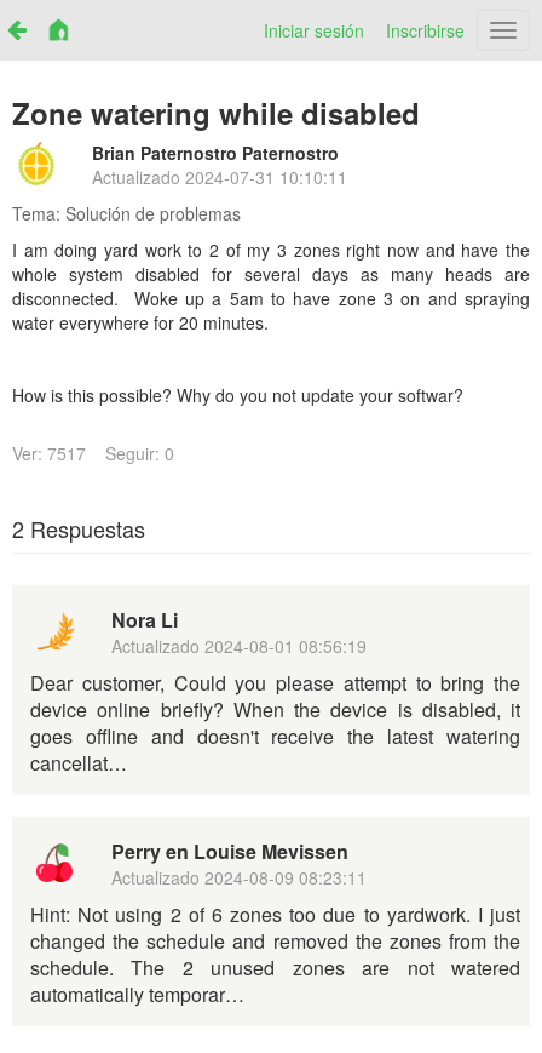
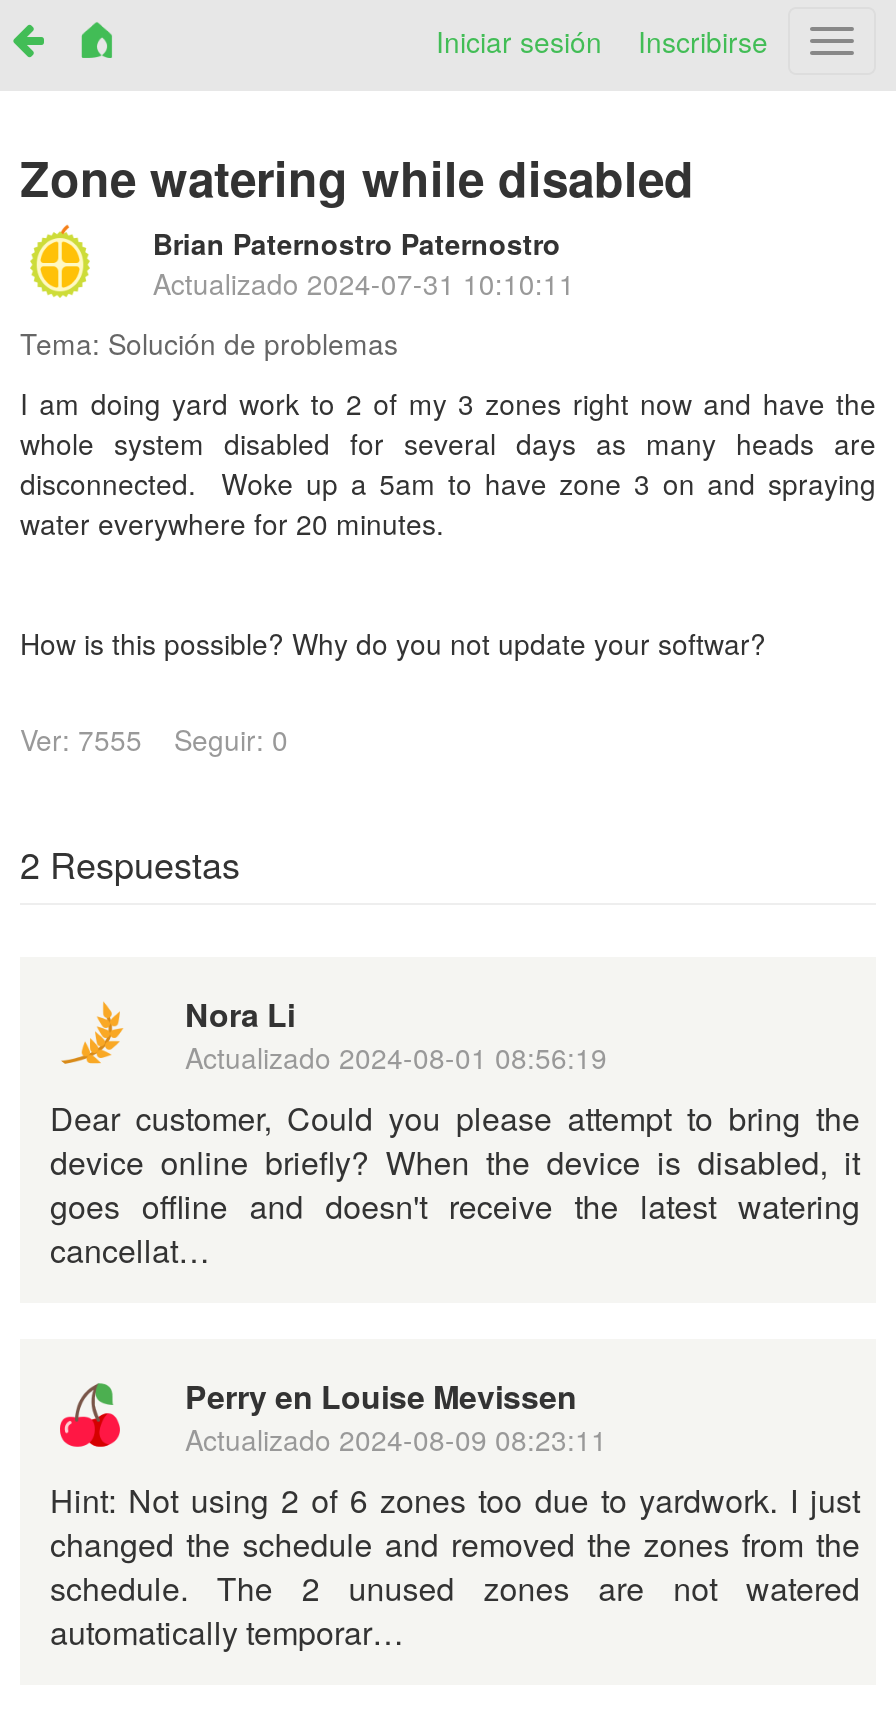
[12,441,174,465] Ver: 7517 Seguir: 0 -> [20,719,288,759] Ver: 7555 Seguir: 0

